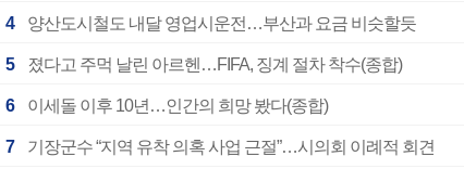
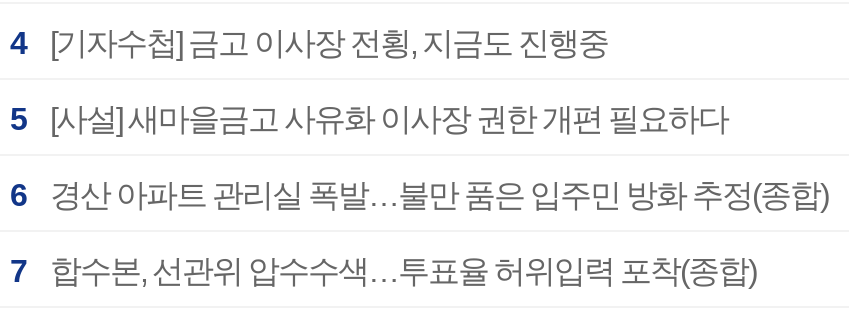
[27,14,416,32] 양산도시철도 내달 영업시운전…부산과 요금 비슷할듯 -> [50,26,608,60] [기자수첩] 금고 이사장 전횡, 지금도 진행중
[27,55,402,74] 졌다고 주먹 날린 아르헨…FIFA, 징계 절차 착수(종합) -> [50,102,728,136] [사설] 새마을금고 사유화 이사장 권한 개편 필요하다
[27,96,328,115] 이세돌 이후 10년…인간의 희망 봤다(종합) -> [50,178,828,212] 경산 아파트 관리실 폭발…불만 품은 입주민 방화 추정(종합)
[27,138,435,156] 기장군수 “지역 유착 의혹 사업 근절”…시의회 이례적 회견 -> [50,254,756,288] 합수본, 선관위 압수수색…투표율 허위입력 포착(종합)

